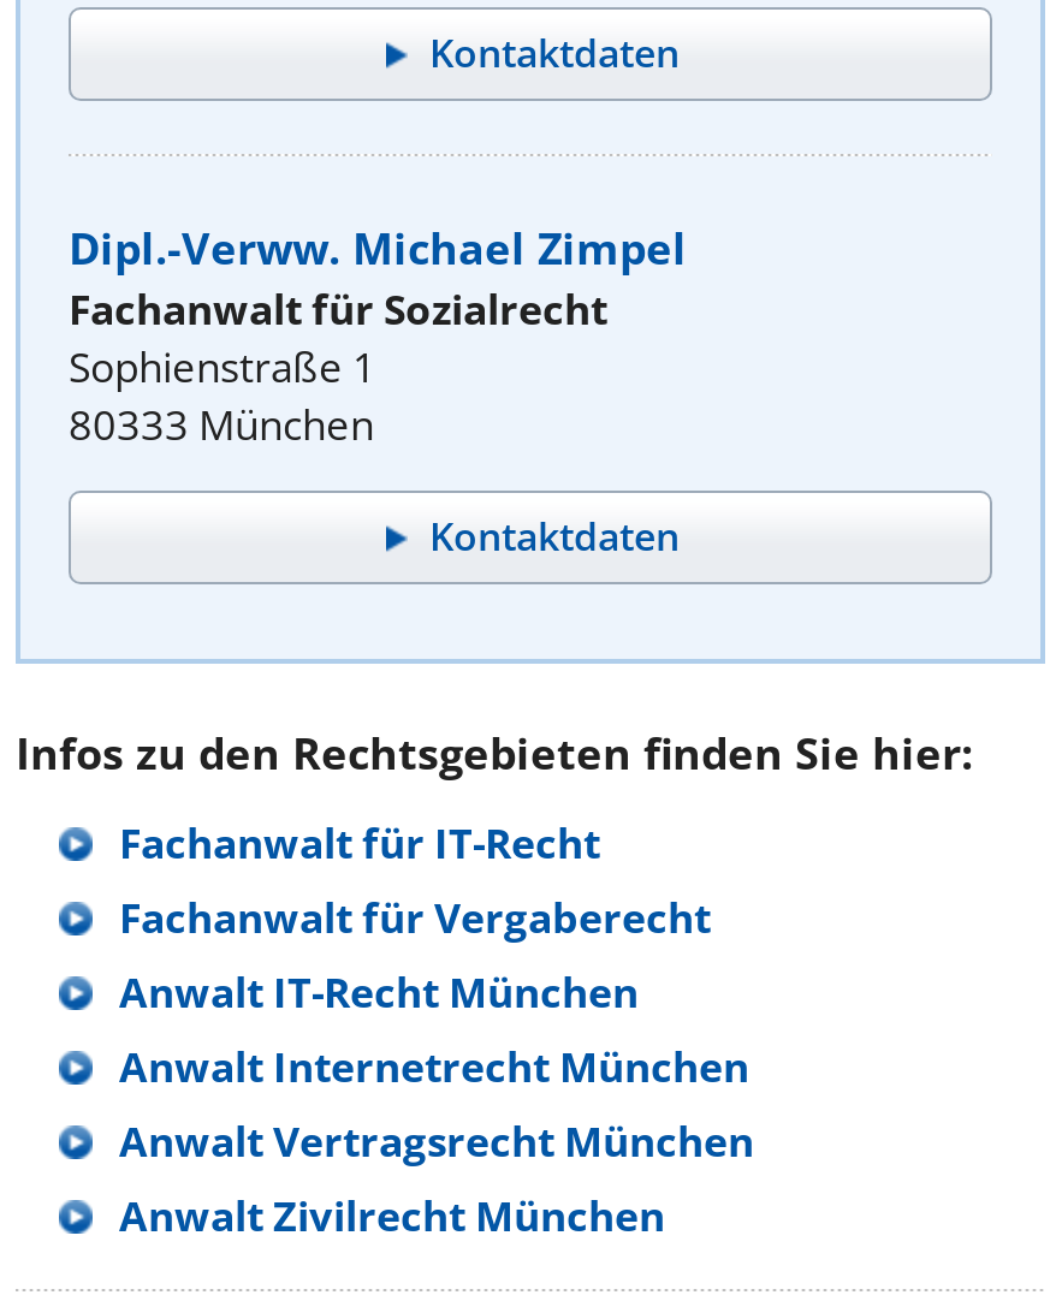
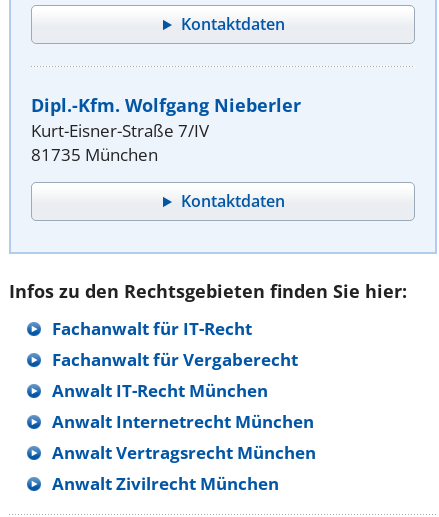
[69,219,687,452] Dipl.-Verww. Michael Zimpel | Fachanwalt für Sozialrecht | Sophienstraße 1 | 80333 München -> [31,92,301,165] Dipl.-Kfm. Wolfgang Nieberler | Kurt-Eisner-Straße 7/IV | 81735 München

